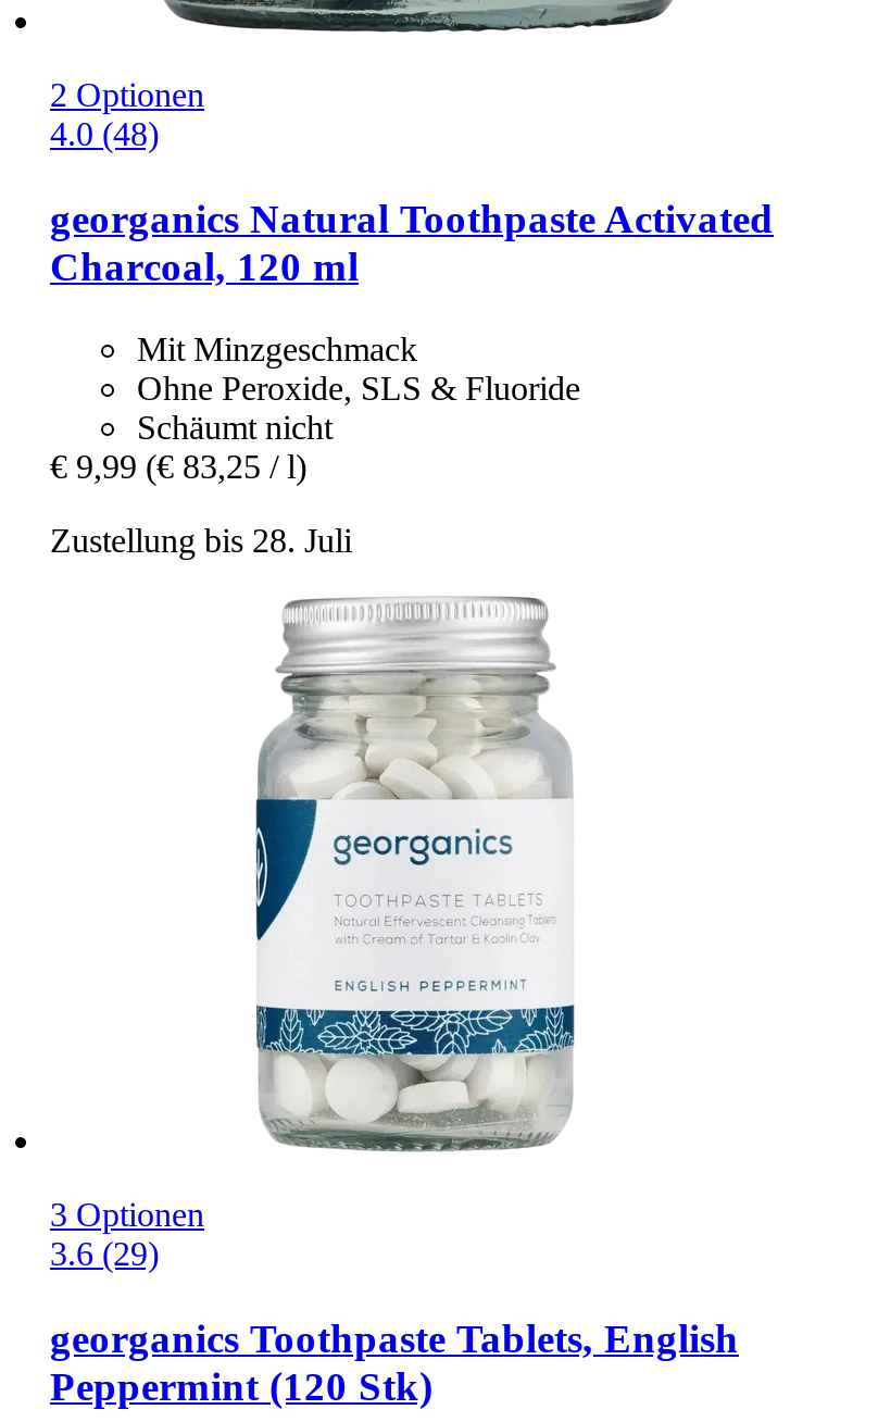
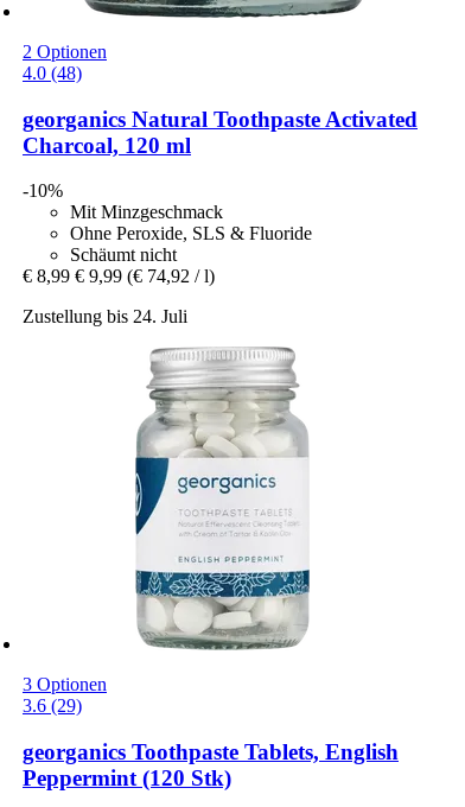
none -> [23,181,63,201] -10%
[50,449,306,486] € 9,99 (€ 83,25 / l) -> [23,266,215,286] € 8,99 € 9,99 (€ 74,92 / l)
[50,522,352,559] Zustellung bis 28. Juli -> [23,307,187,327] Zustellung bis 24. Juli

